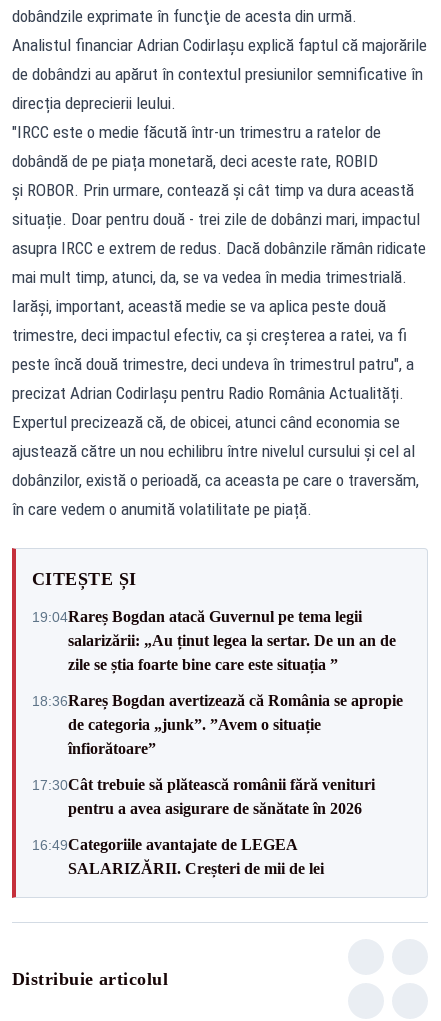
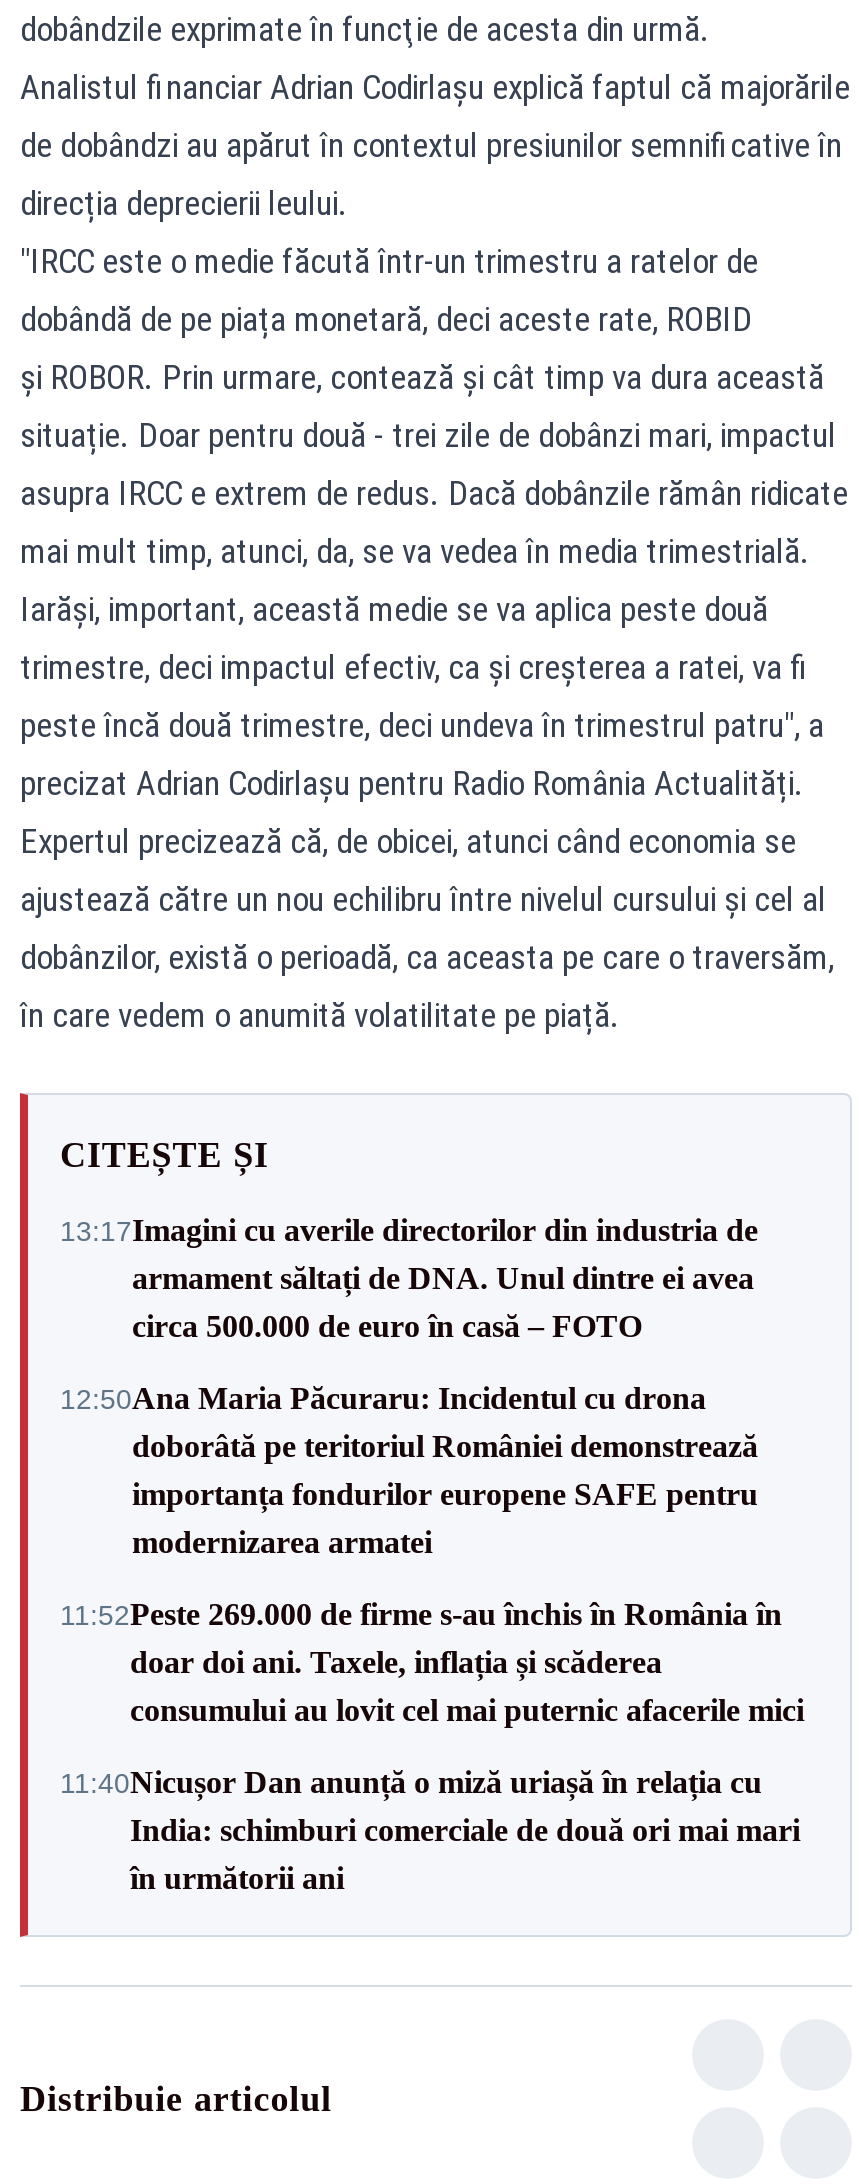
[32,607,396,672] 19:04Rareș Bogdan atacă Guvernul pe tema legii | salarizării: „Au ținut legea la sertar. De un an de | zile se știa foarte bine care este situația ” -> [60,1213,758,1343] 13:17Imagini cu averile directorilor din industria de | armament săltați de DNA. Unul dintre ei avea | circa 500.000 de euro în casă – FOTO
[32,691,403,756] 18:36Rareș Bogdan avertizează că România se apropie | de categoria „junk”. ”Avem o situație | înfiorătoare” -> [60,1381,758,1559] 12:50Ana Maria Păcuraru: Incidentul cu drona | doborâtă pe teritoriul României demonstrează | importanța fondurilor europene SAFE pentru | modernizarea armatei
[32,775,375,816] 17:30Cât trebuie să plătească românii fără venituri | pentru a avea asigurare de sănătate în 2026 -> [60,1597,804,1727] 11:52Peste 269.000 de firme s-au închis în România în | doar doi ani. Taxele, inflația și scăderea | consumului au lovit cel mai puternic afacerile mici
[32,835,324,876] 16:49Categoriile avantajate de LEGEA | SALARIZĂRII. Creșteri de mii de lei -> [60,1765,800,1895] 11:40Nicușor Dan anunță o miză uriașă în relația cu | India: schimburi comerciale de două ori mai mari | în următorii ani

